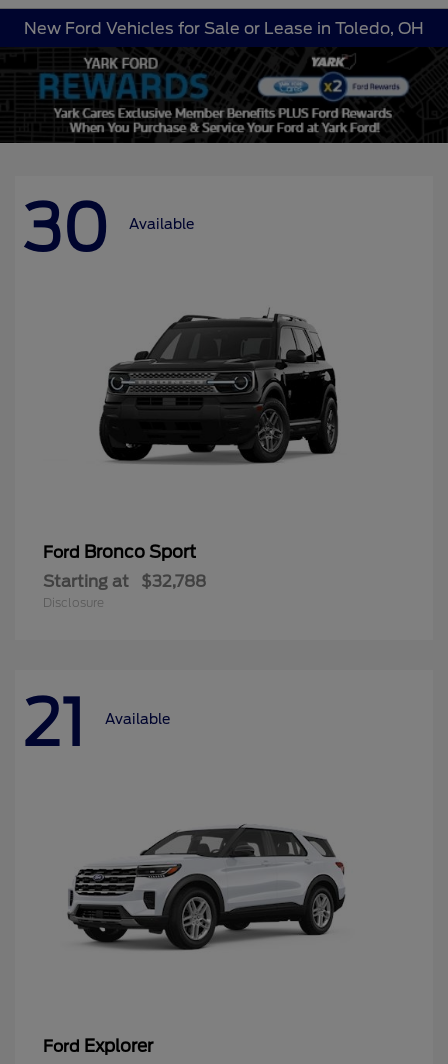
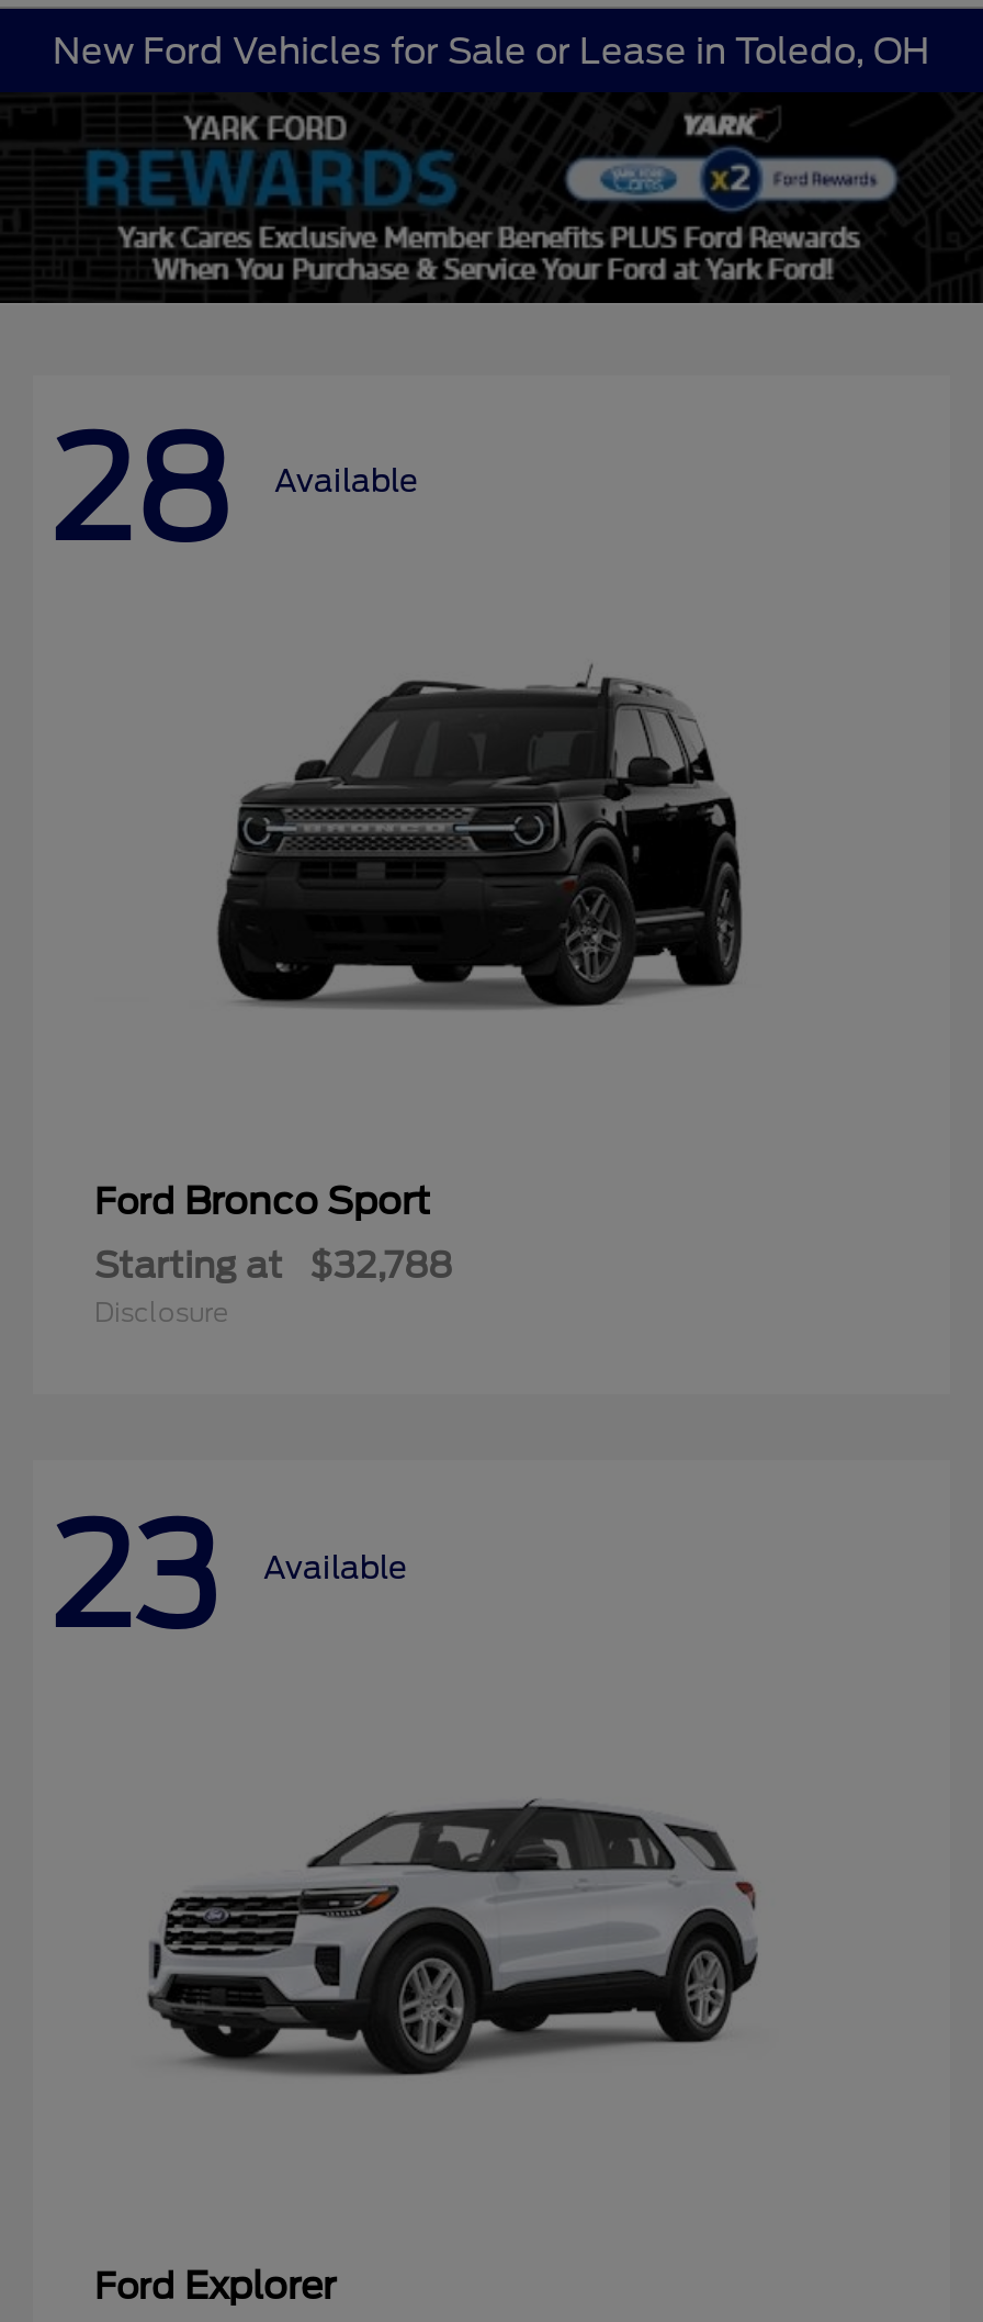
[23,190,194,266] 30 Available -> [50,407,417,574] 28 Available
[23,684,170,760] 21 Available -> [50,1492,406,1659] 23 Available

